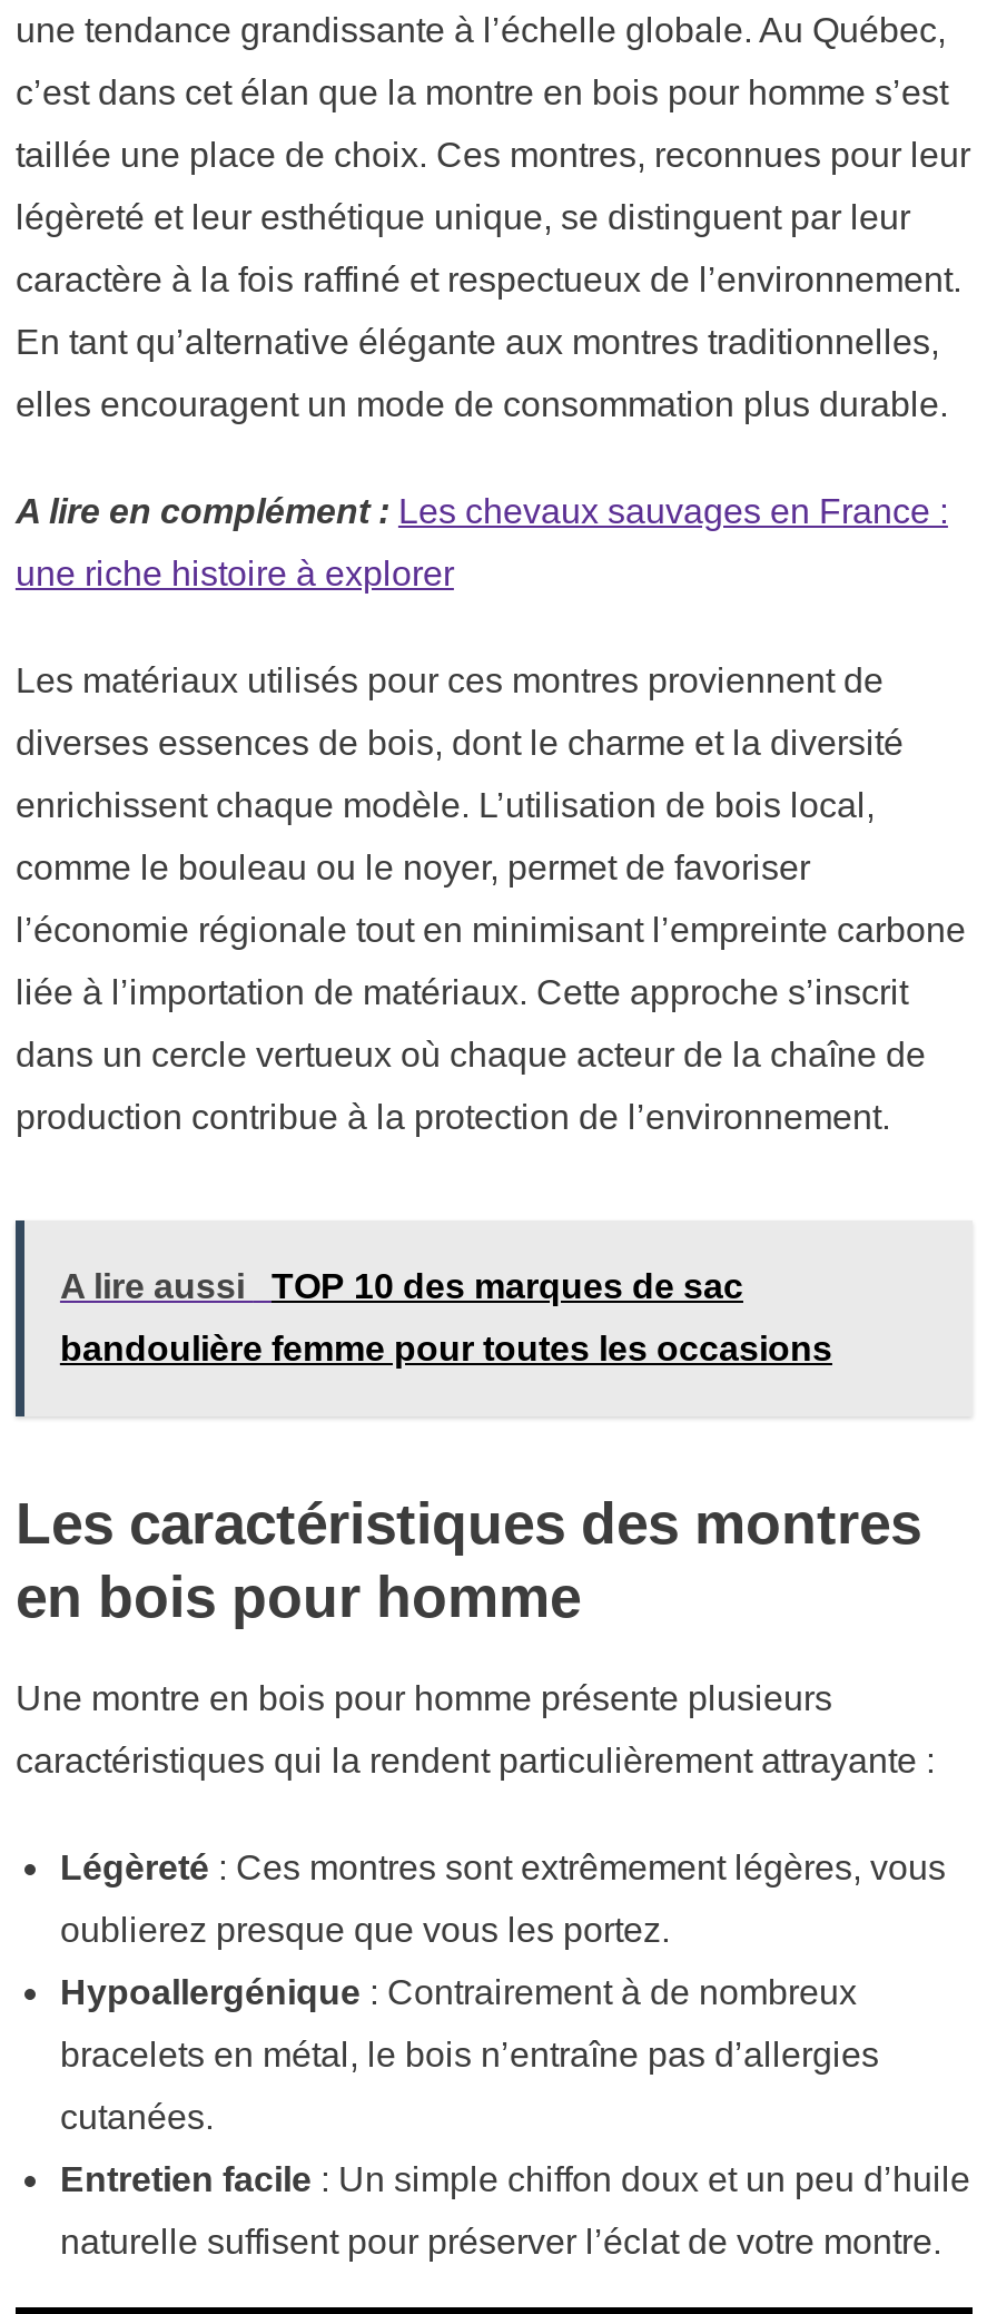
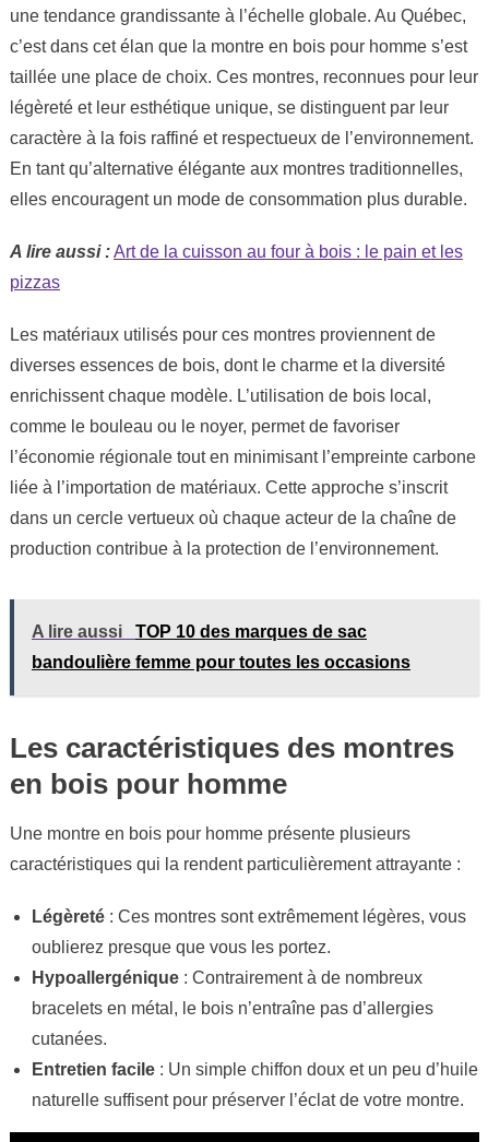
[16,493,948,531] A lire en complément : Les chevaux sauvages en France : -> [10,243,463,261] A lire aussi : Art de la cuisson au four à bois : le pain et les
[16,555,454,593] une riche histoire à explorer -> [10,273,60,292] pizzas

